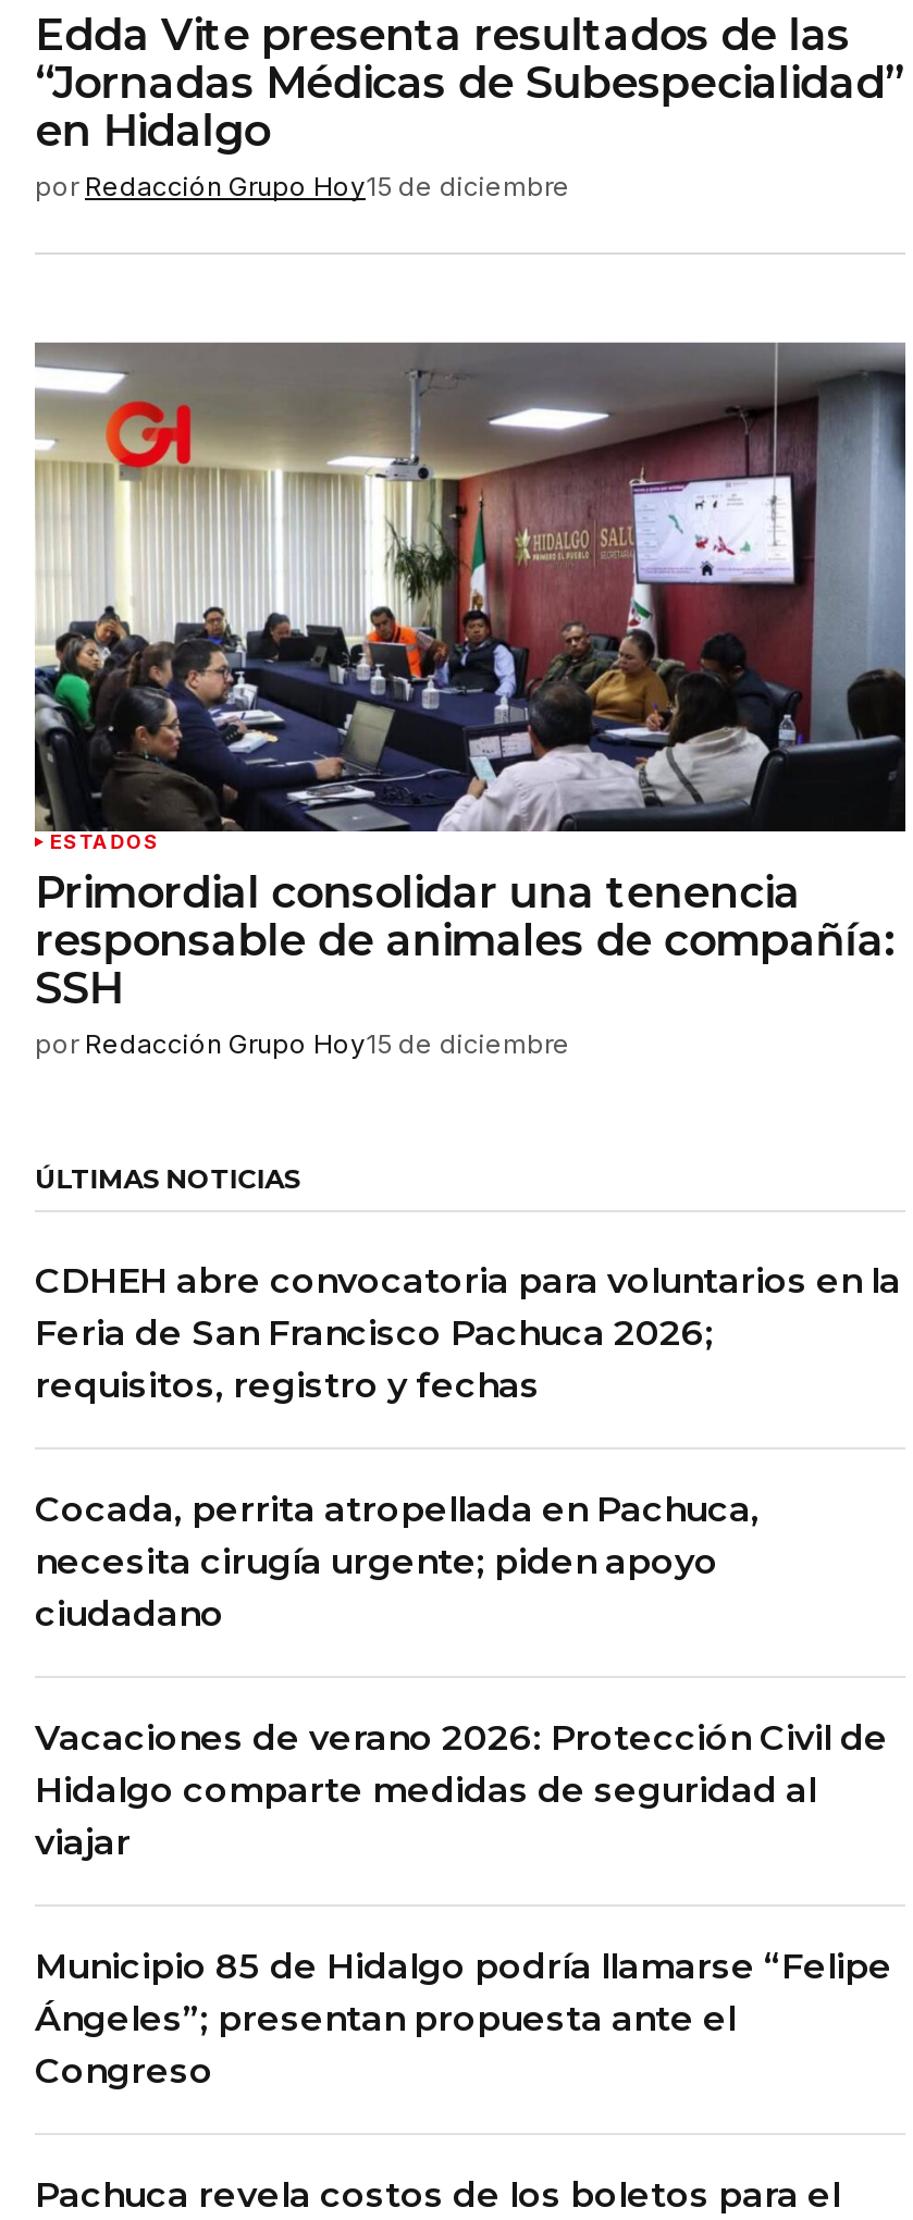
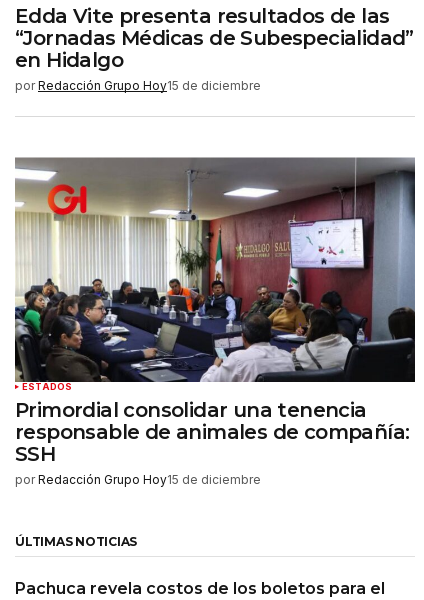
[35,1259,901,2091] CDHEH abre convocatoria para voluntarios en la | Feria de San Francisco Pachuca 2026; | requisitos, registro y fechas | Cocada, perrita atropellada en Pachuca, | necesita cirugía urgente; piden apoyo | ciudadano | Vacaciones de verano 2026: Protección Civil de | Hidalgo comparte medidas de seguridad al | viajar | Municipio 85 de Hidalgo podría llamarse “Felipe | Ángeles”; presentan propuesta ante el | Congreso -> none

